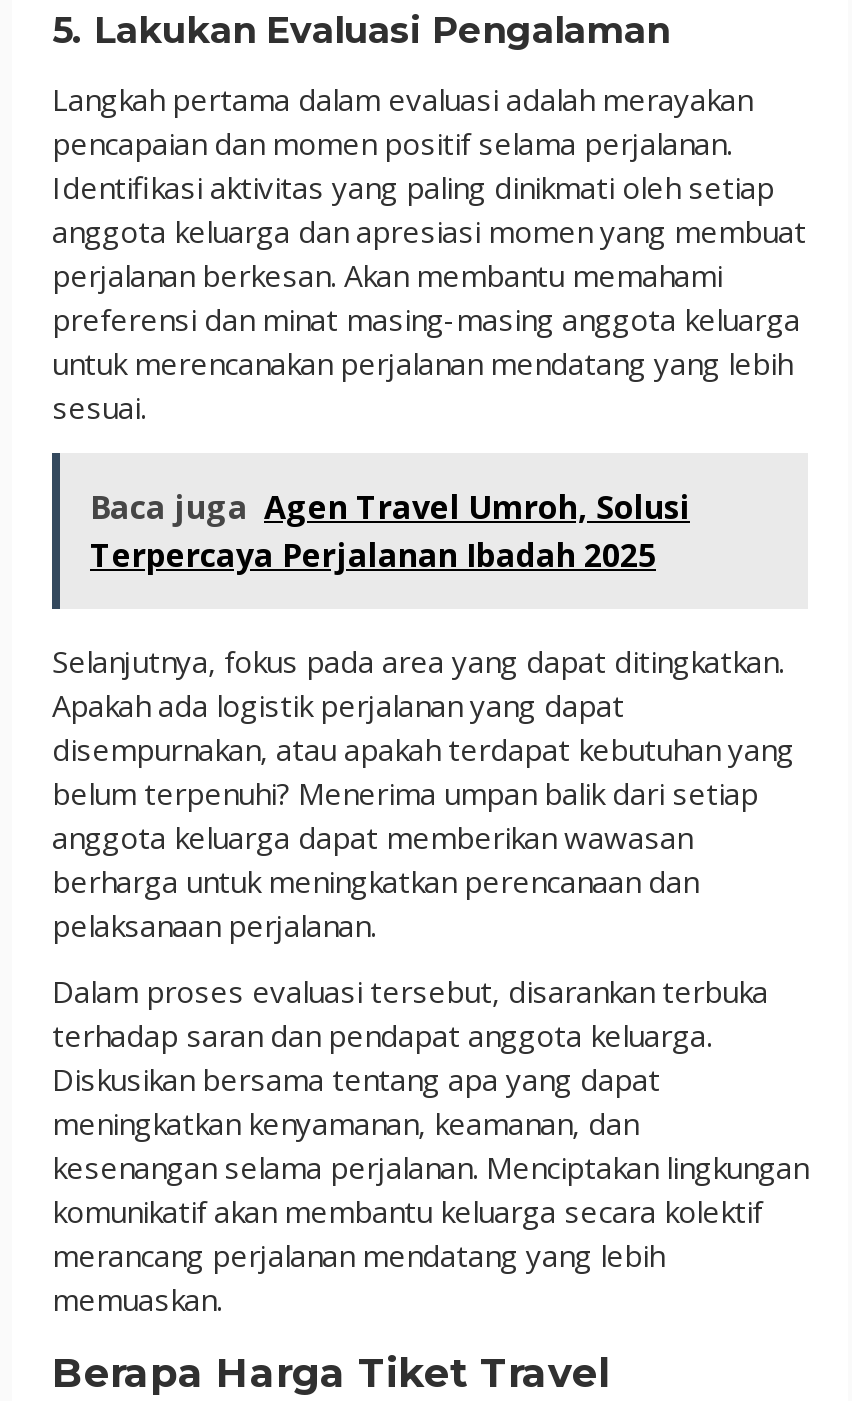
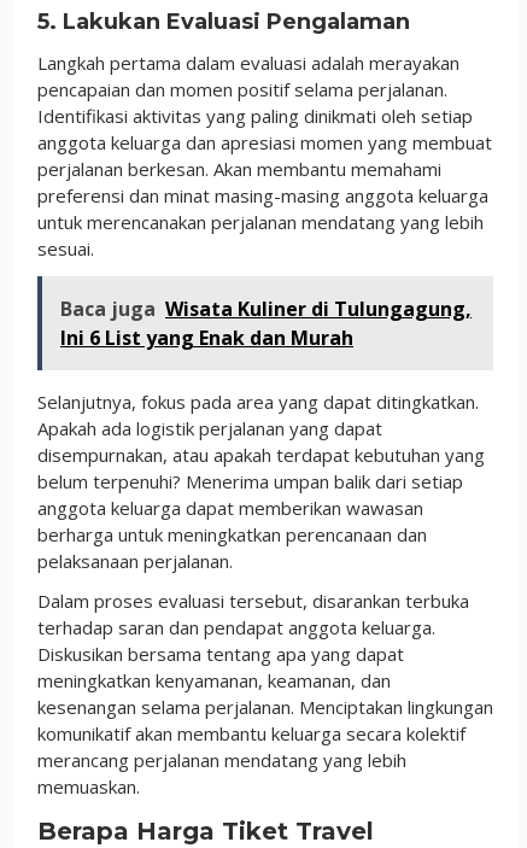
[90,484,690,576] Baca juga Agen Travel Umroh, Solusi | Terpercaya Perjalanan Ibadah 2025 -> [60,295,472,351] Baca juga Wisata Kuliner di Tulungagung, | Ini 6 List yang Enak dan Murah

